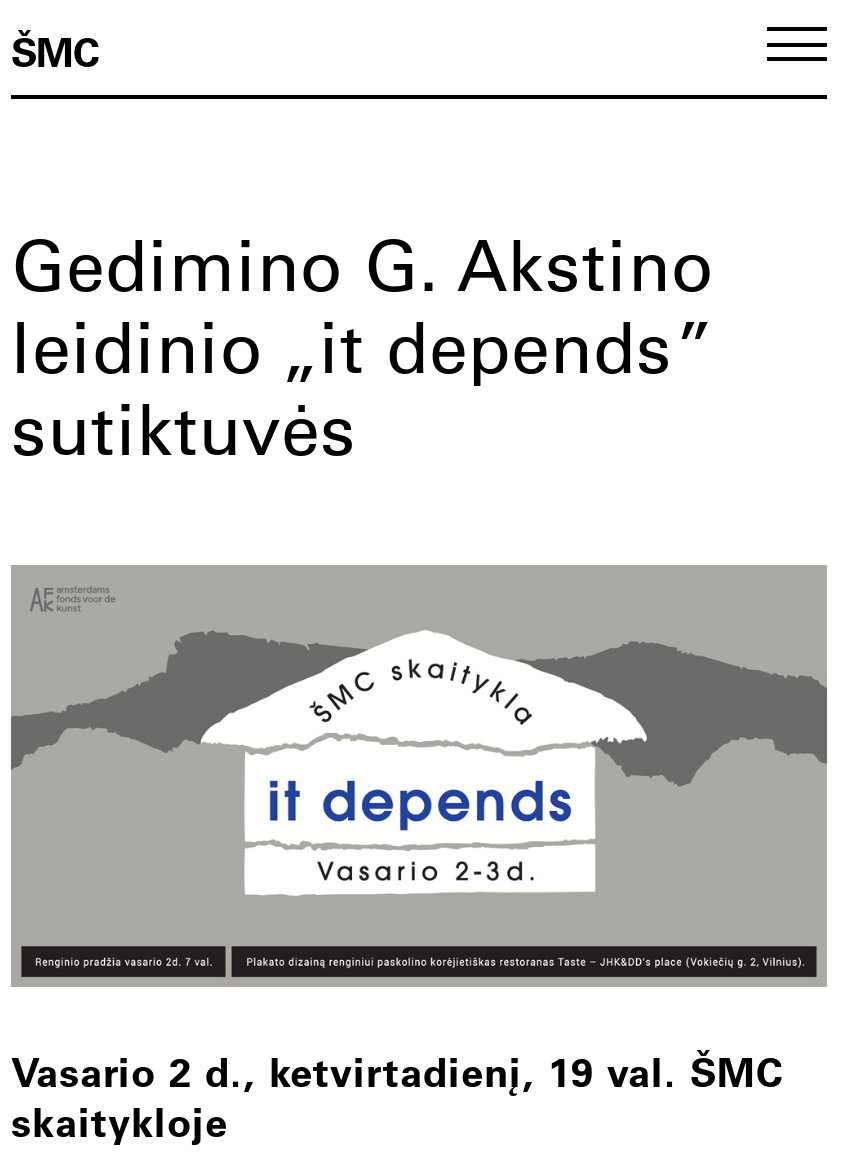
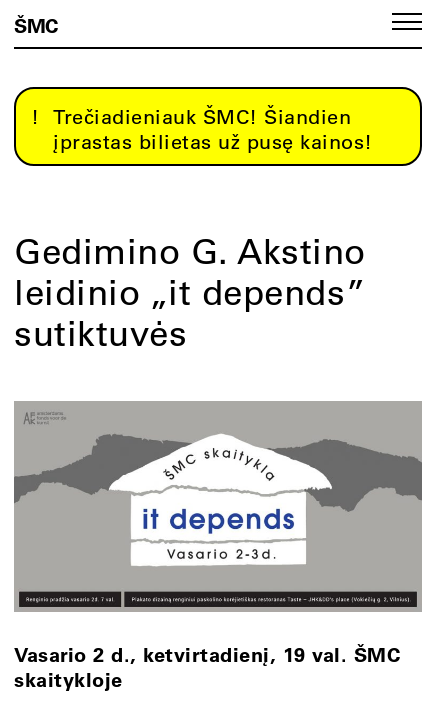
none -> [53,104,372,154] Trečiadieniauk ŠMC! Šiandien | įprastas bilietas už pusę kainos!

